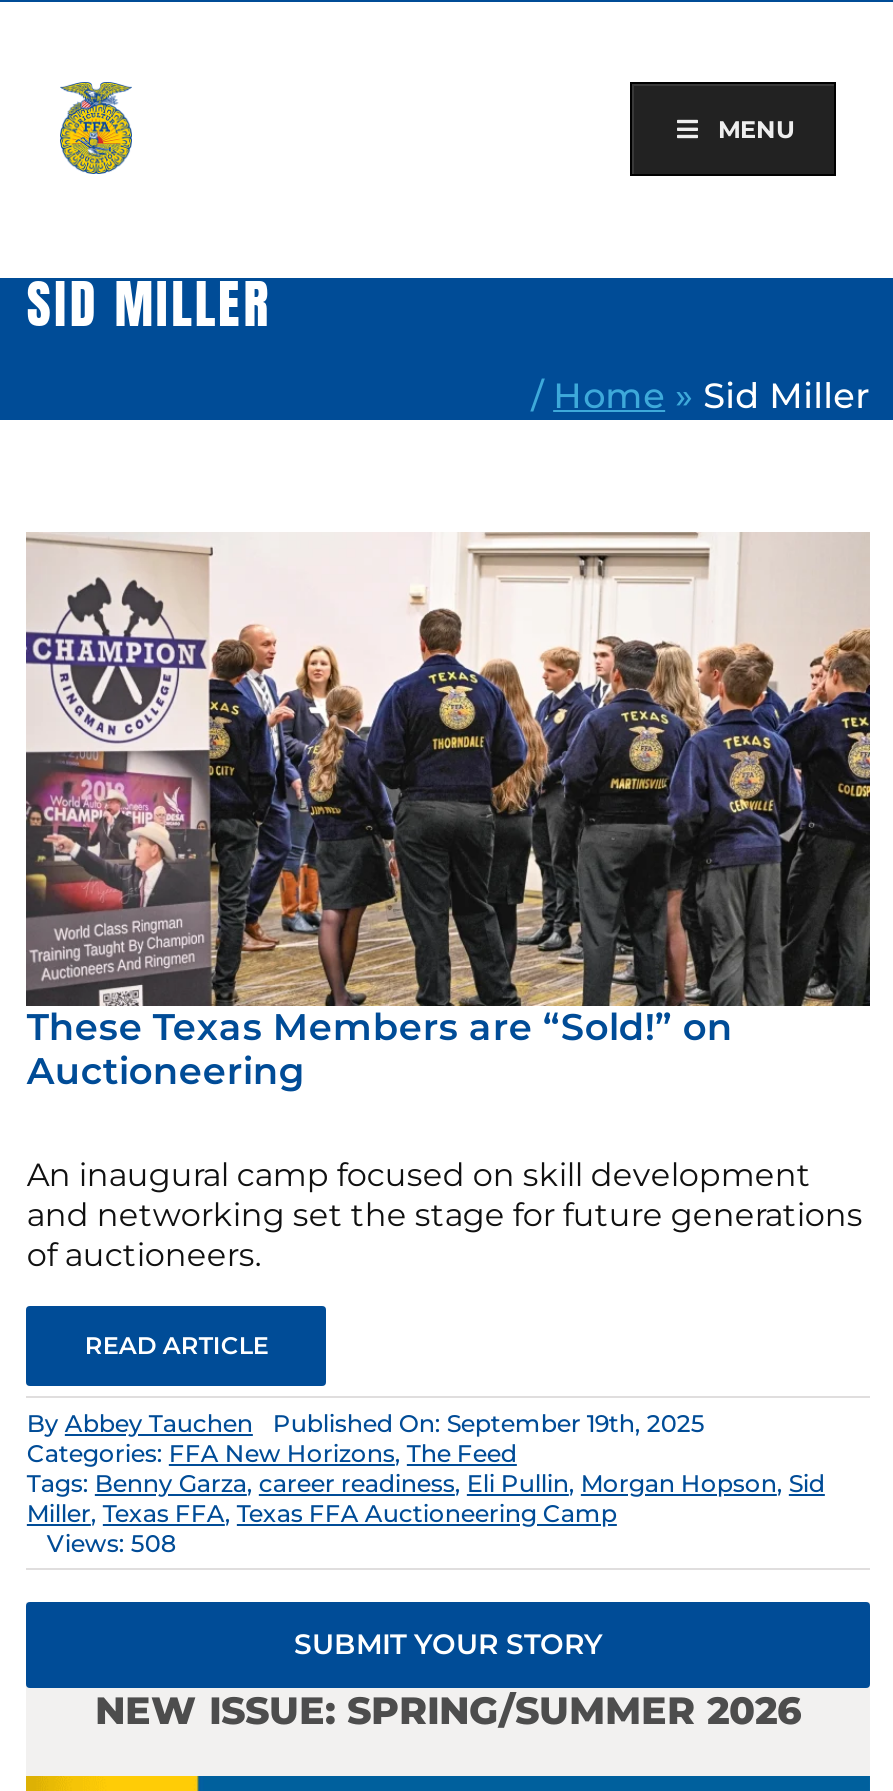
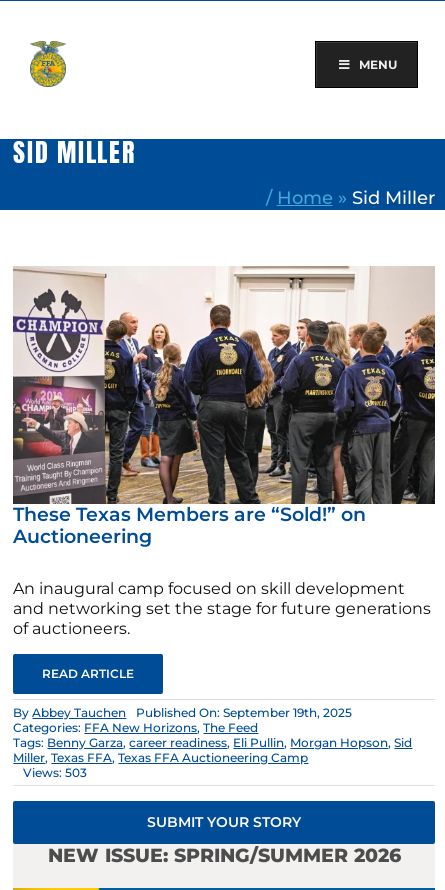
[47,1529,177,1559] Views: 508 -> [23,765,87,780] Views: 503

